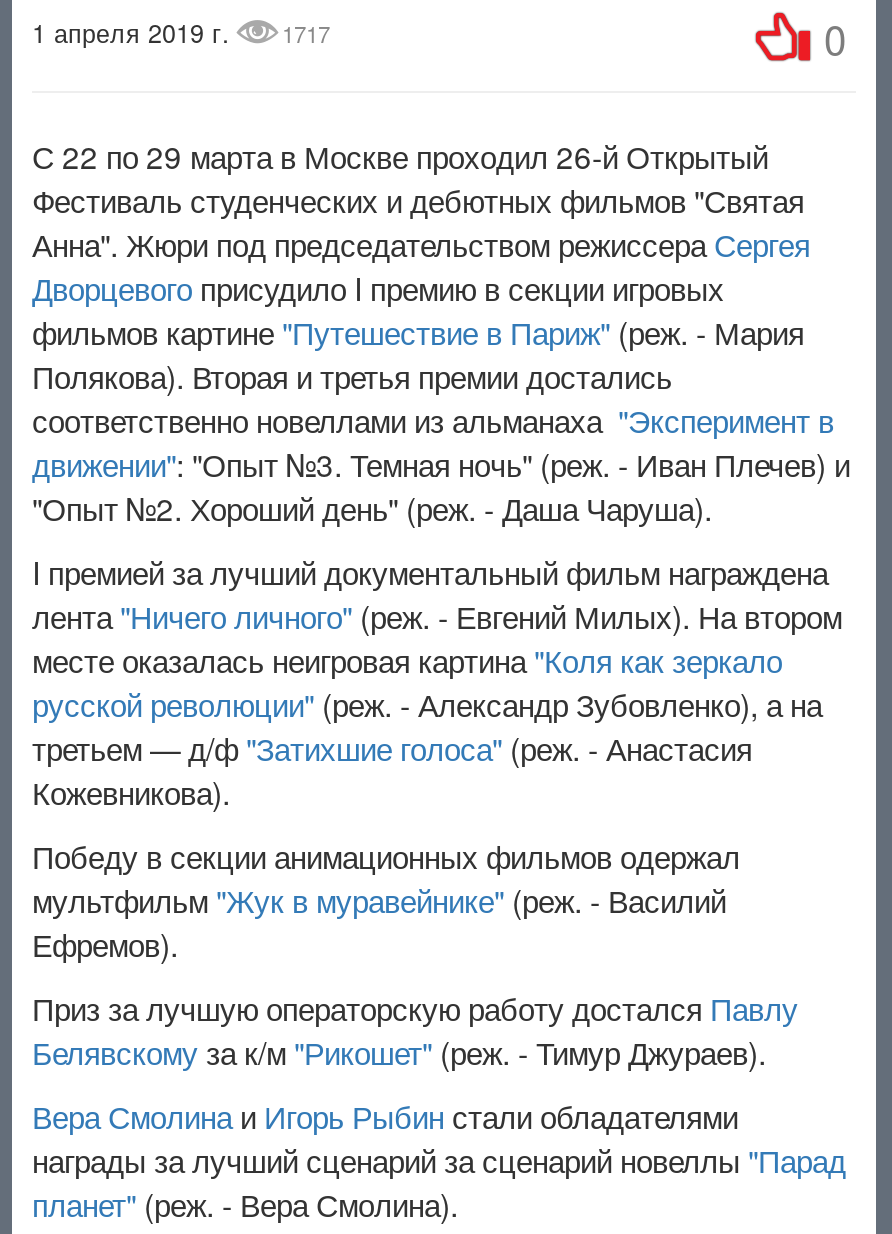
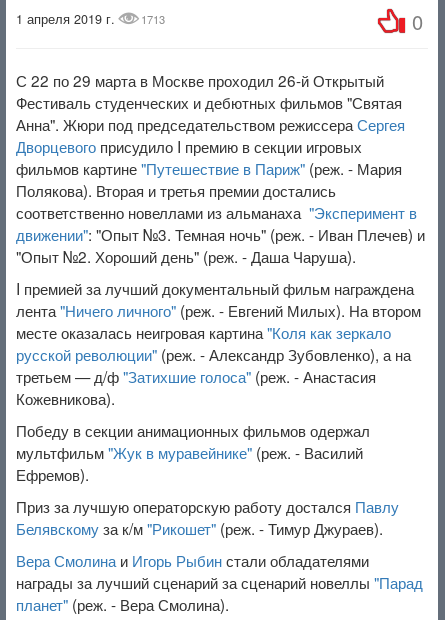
[32,15,330,51] 1 апреля 2019 г. 1717 -> [16,10,165,28] 1 апреля 2019 г. 1713

